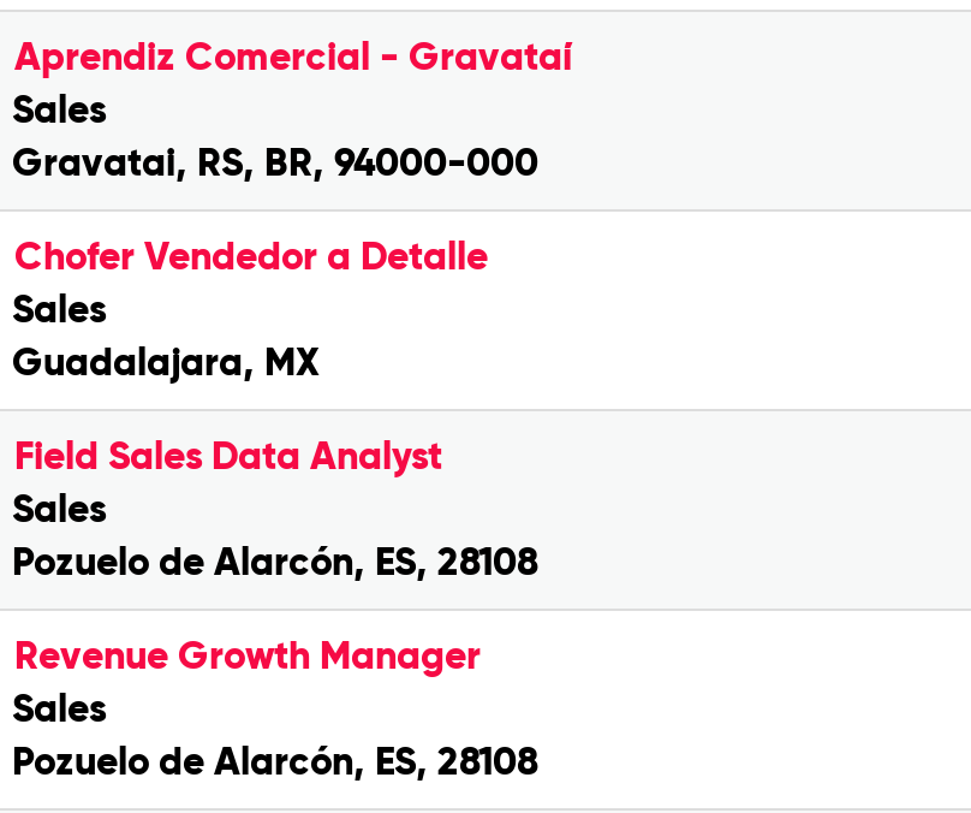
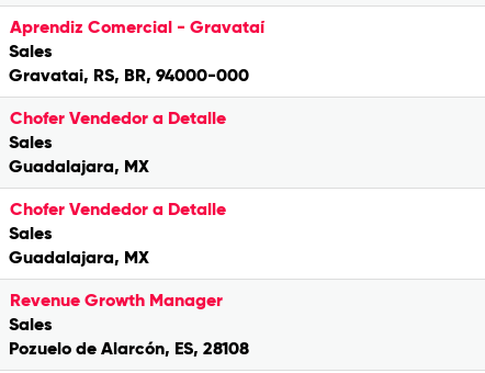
[14,433,442,479] Field Sales Data Analyst -> [10,199,226,219] Chofer Vendedor a Detalle
[12,539,538,584] Pozuelo de Alarcón, ES, 28108 -> [9,247,149,268] Guadalajara, MX

